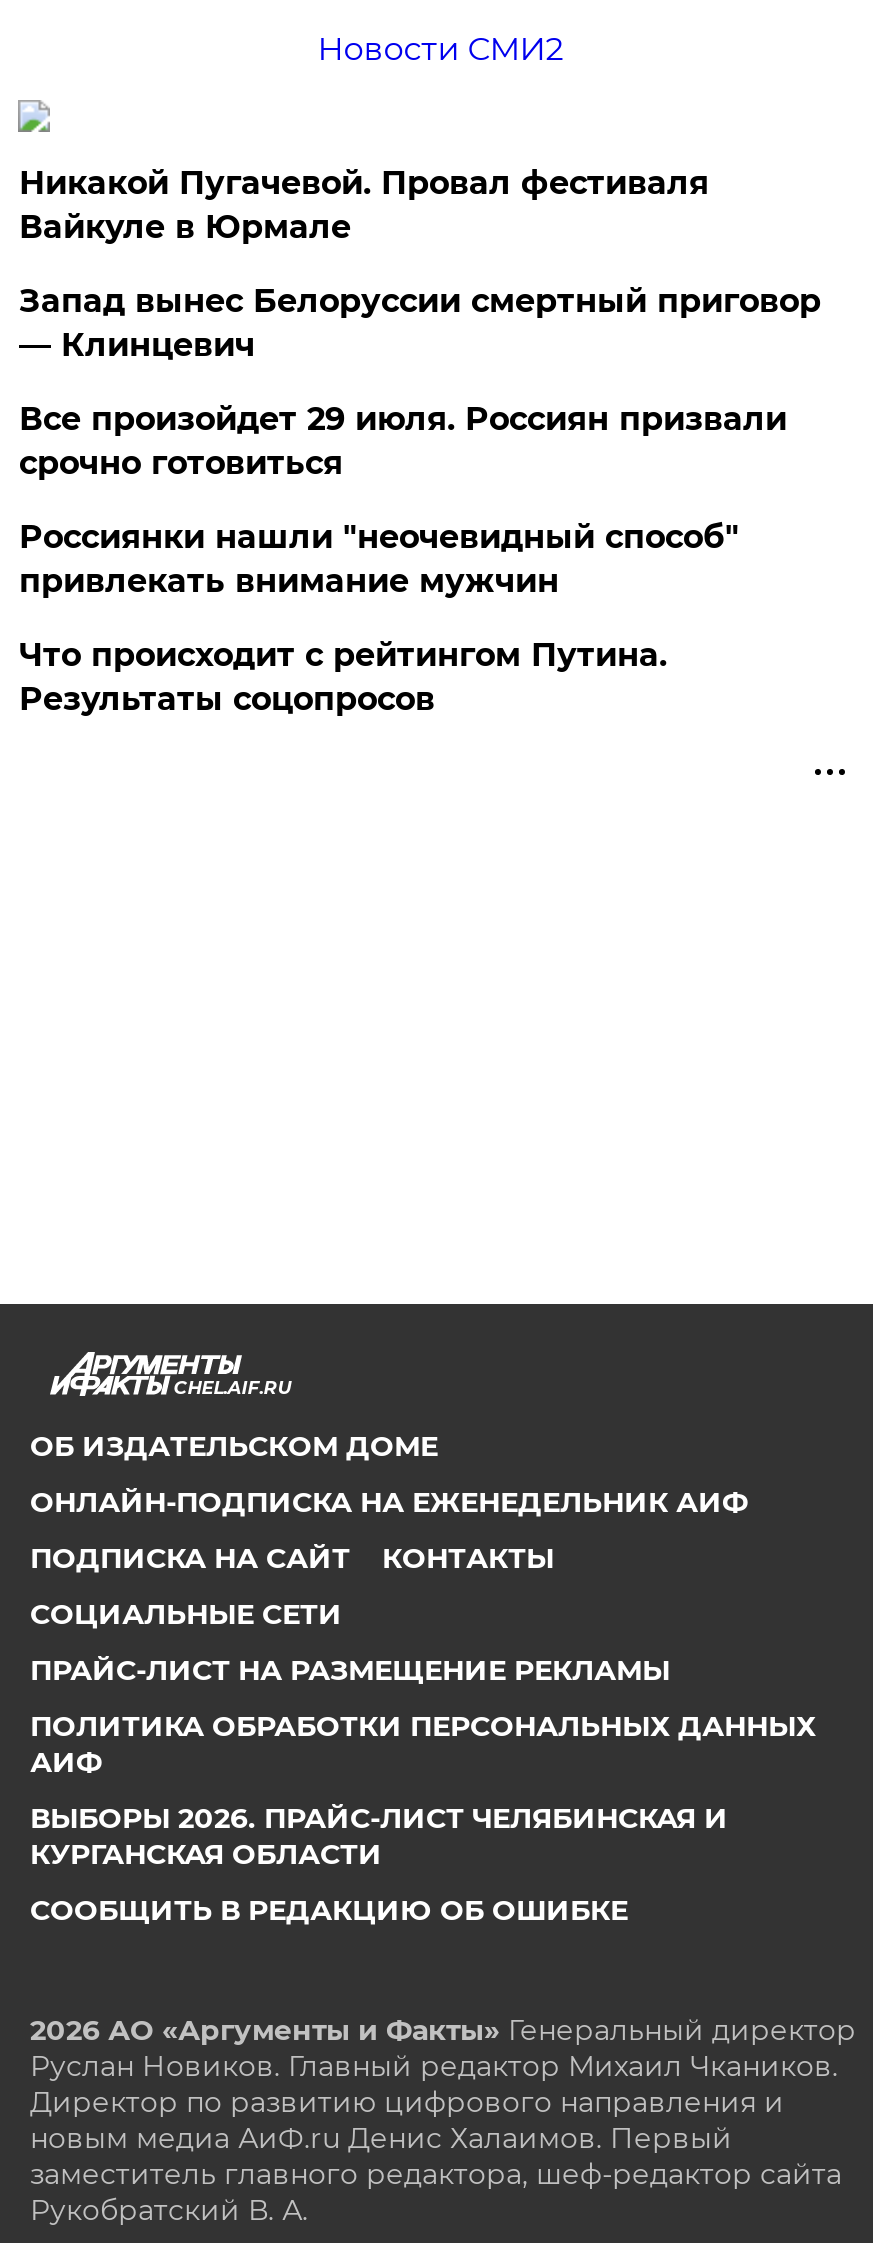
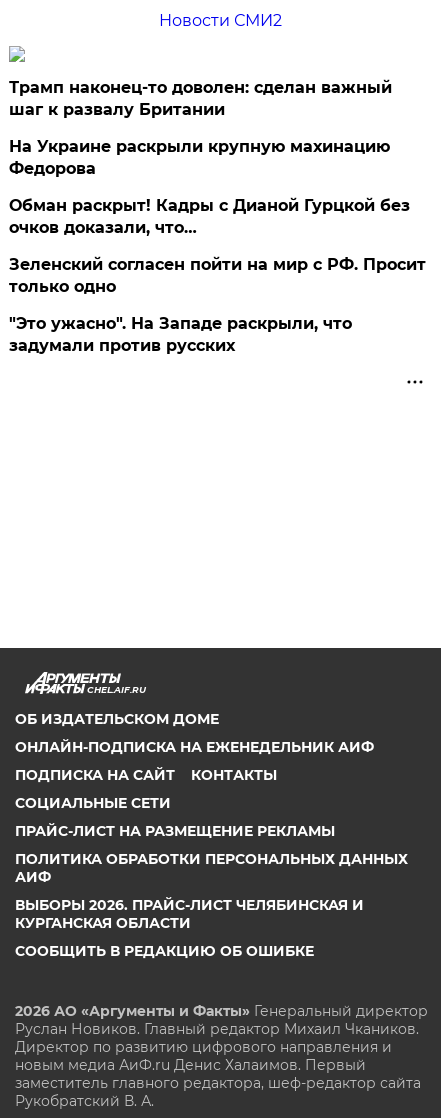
[19,164,709,246] Никакой Пугачевой. Провал фестиваля | Вайкуле в Юрмале -> [9,78,392,119] Трамп наконец-то доволен: сделан важный | шаг к развалу Британии
[19,282,821,364] Запад вынес Белоруссии смертный приговор | — Клинцевич -> [9,137,390,178] На Украине раскрыли крупную махинацию | Федорова
[19,400,787,482] Все произойдет 29 июля. Россиян призвали | срочно готовиться -> [9,196,410,237] Обман раскрыт! Кадры с Дианой Гурцкой без | очков доказали, что…
[19,518,739,600] Россиянки нашли "неочевидный способ" | привлекать внимание мужчин -> [9,255,426,296] Зеленский согласен пойти на мир с РФ. Просит | только одно
[19,636,667,718] Что происходит с рейтингом Путина. | Результаты соцопросов -> [9,314,352,355] "Это ужасно". На Западе раскрыли, что | задумали против русских

